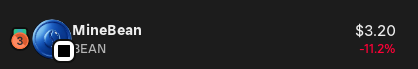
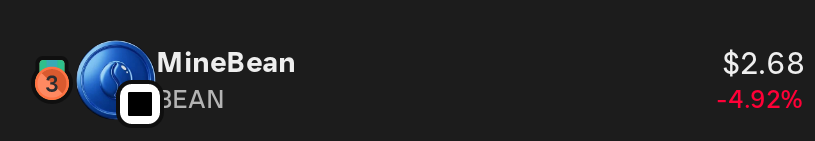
[355,22,396,40] $3.20 -> [722,46,804,82] $2.68
[359,42,396,57] -11.2% -> [716,86,804,116] -4.92%

